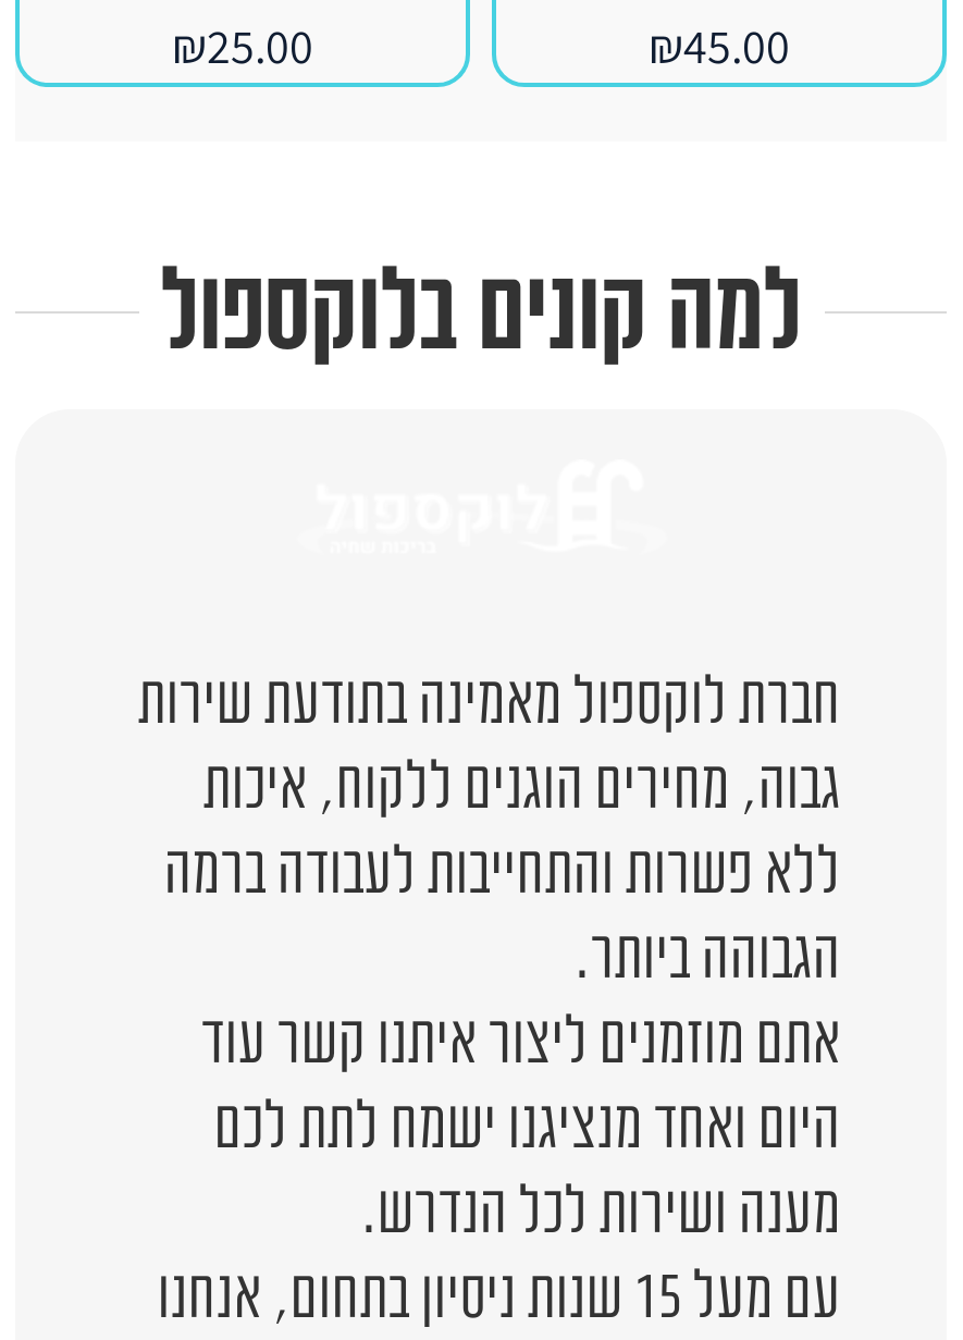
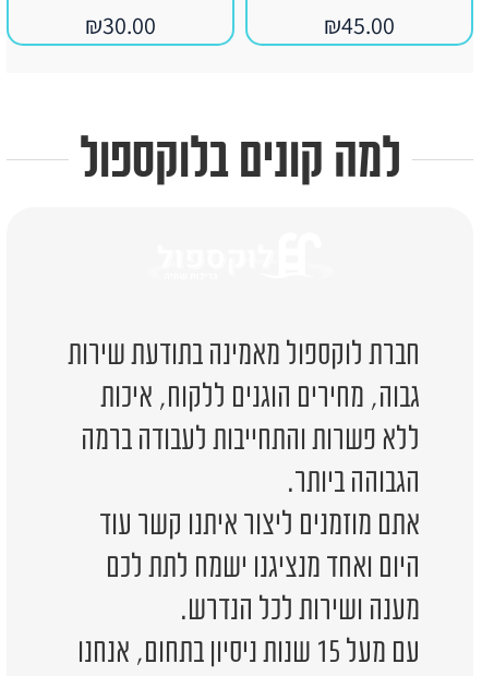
[172,15,313,76] ₪25.00 -> [85,10,156,41] ₪30.00

